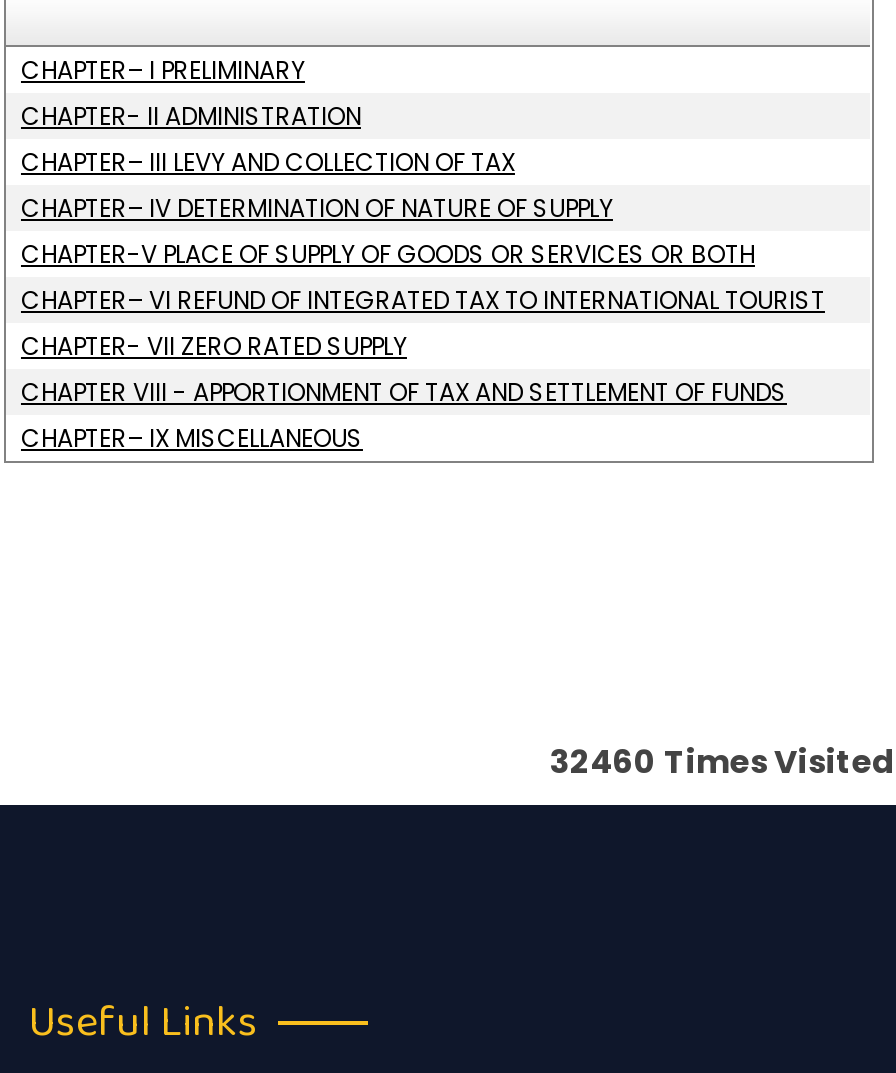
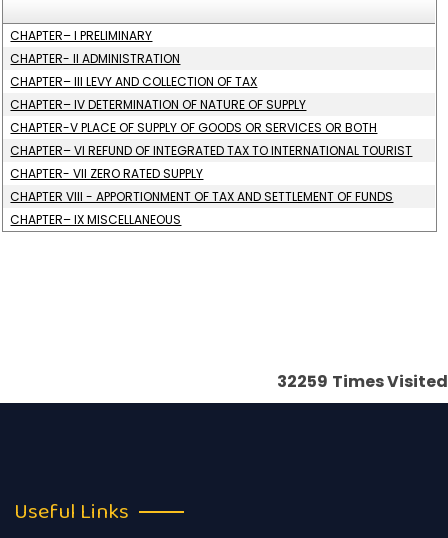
[550,739,896,785] 32460 Times Visited -> [277,370,448,393] 32259 Times Visited

